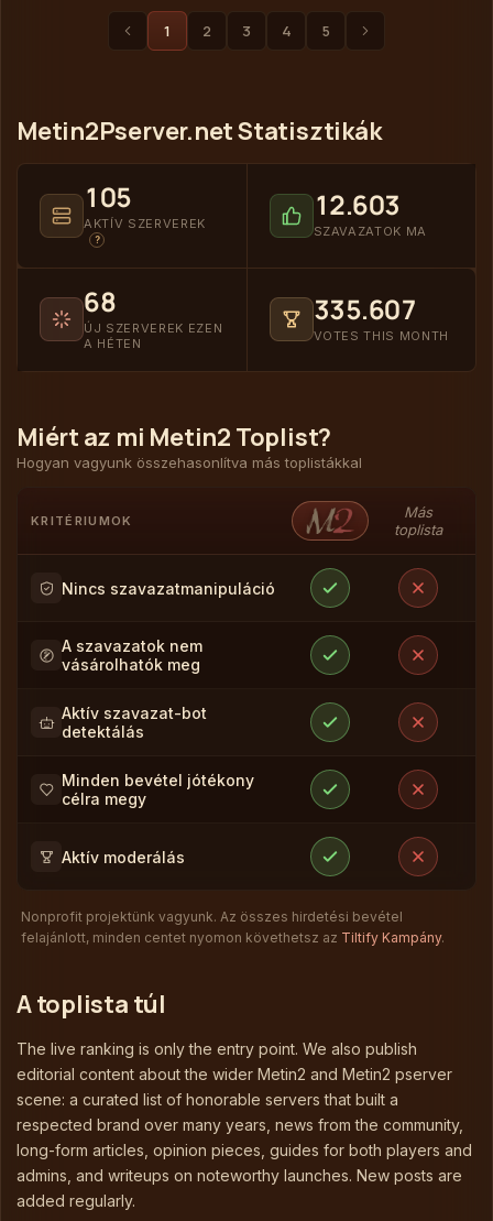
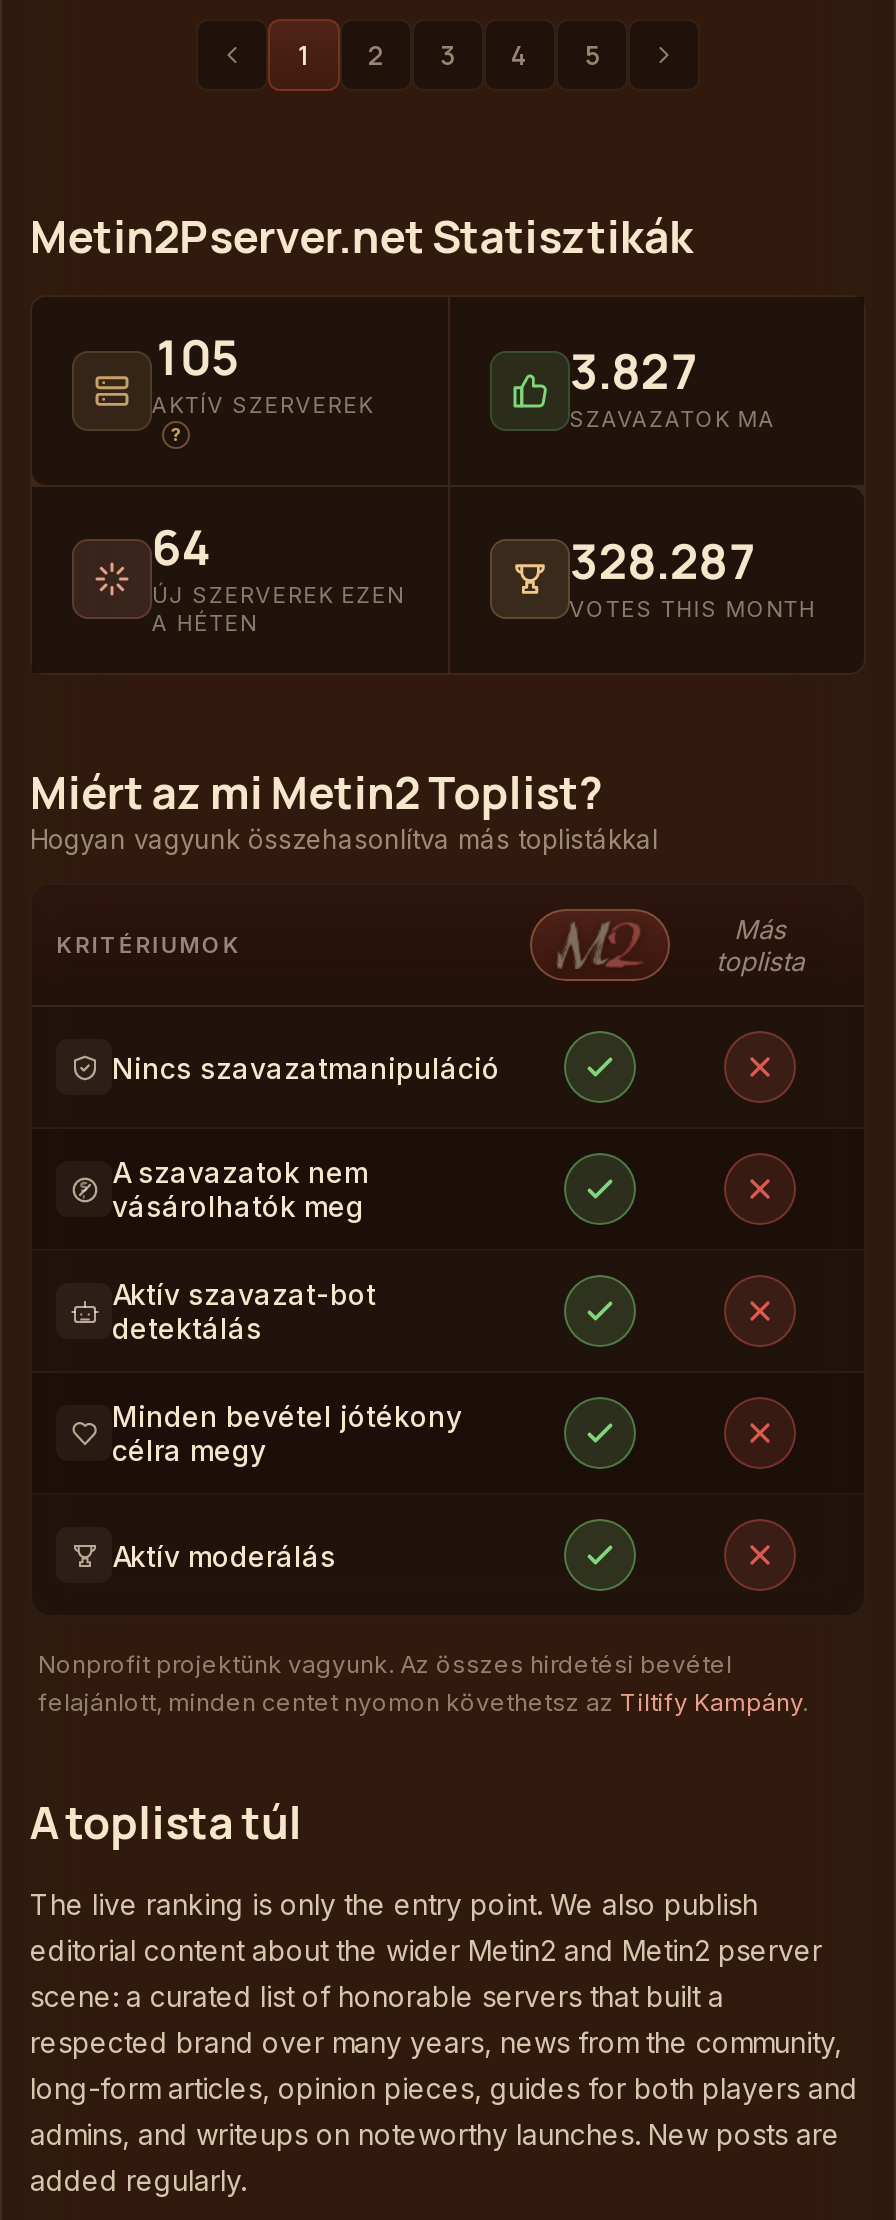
[313,186,400,223] 12.603 -> [569,337,698,403] 3.827
[84,283,116,319] 68 -> [152,512,210,578] 64
[313,290,416,327] 335.607 -> [569,526,756,592] 328.287

